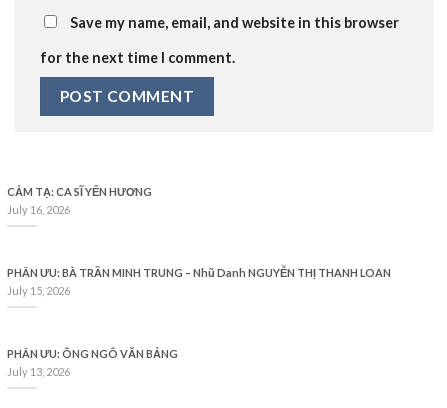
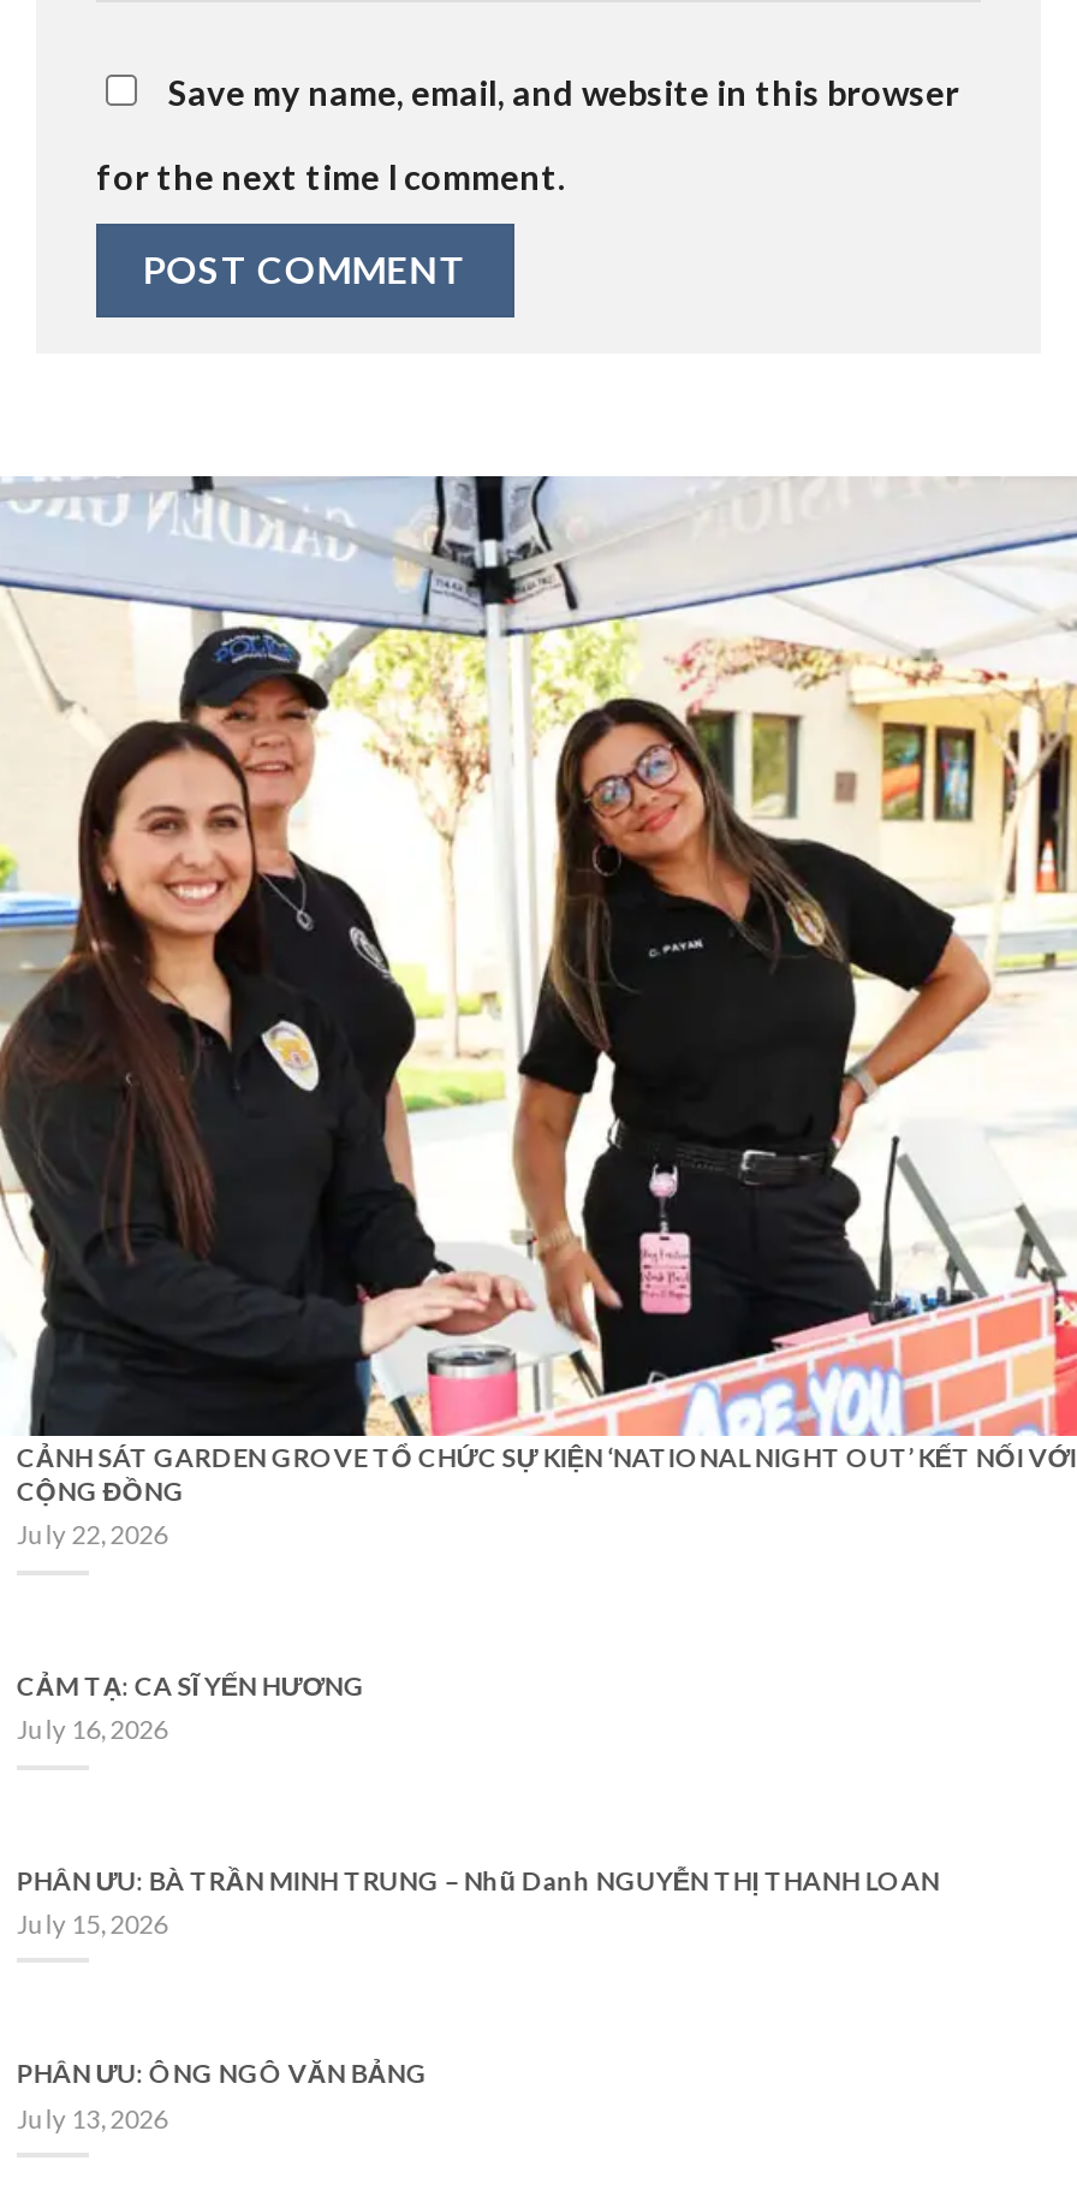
none -> [7,474,1077,1548] [image] | CẢNH SÁT GARDEN GROVE TỔ CHỨC SỰ KIỆN ‘NATIONAL NIGHT OUT’ KẾT NỐI VỚI | CỘNG ĐỒNG | July 22, 2026

